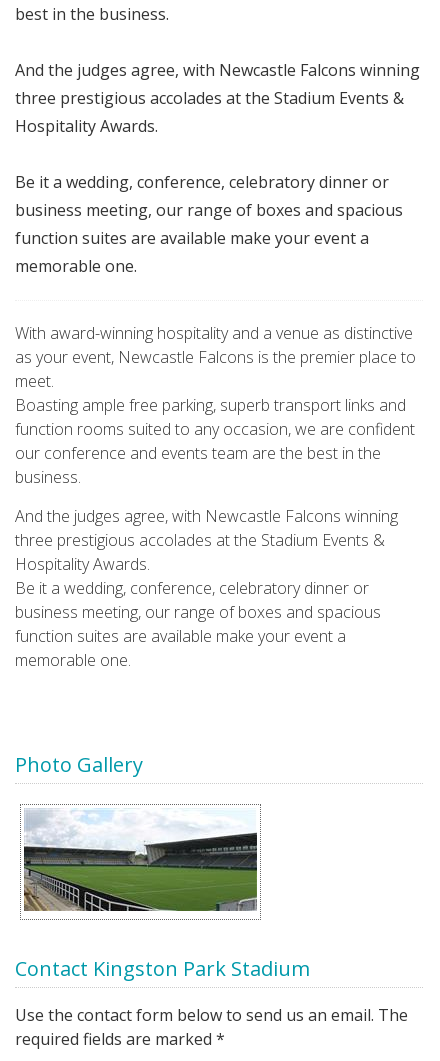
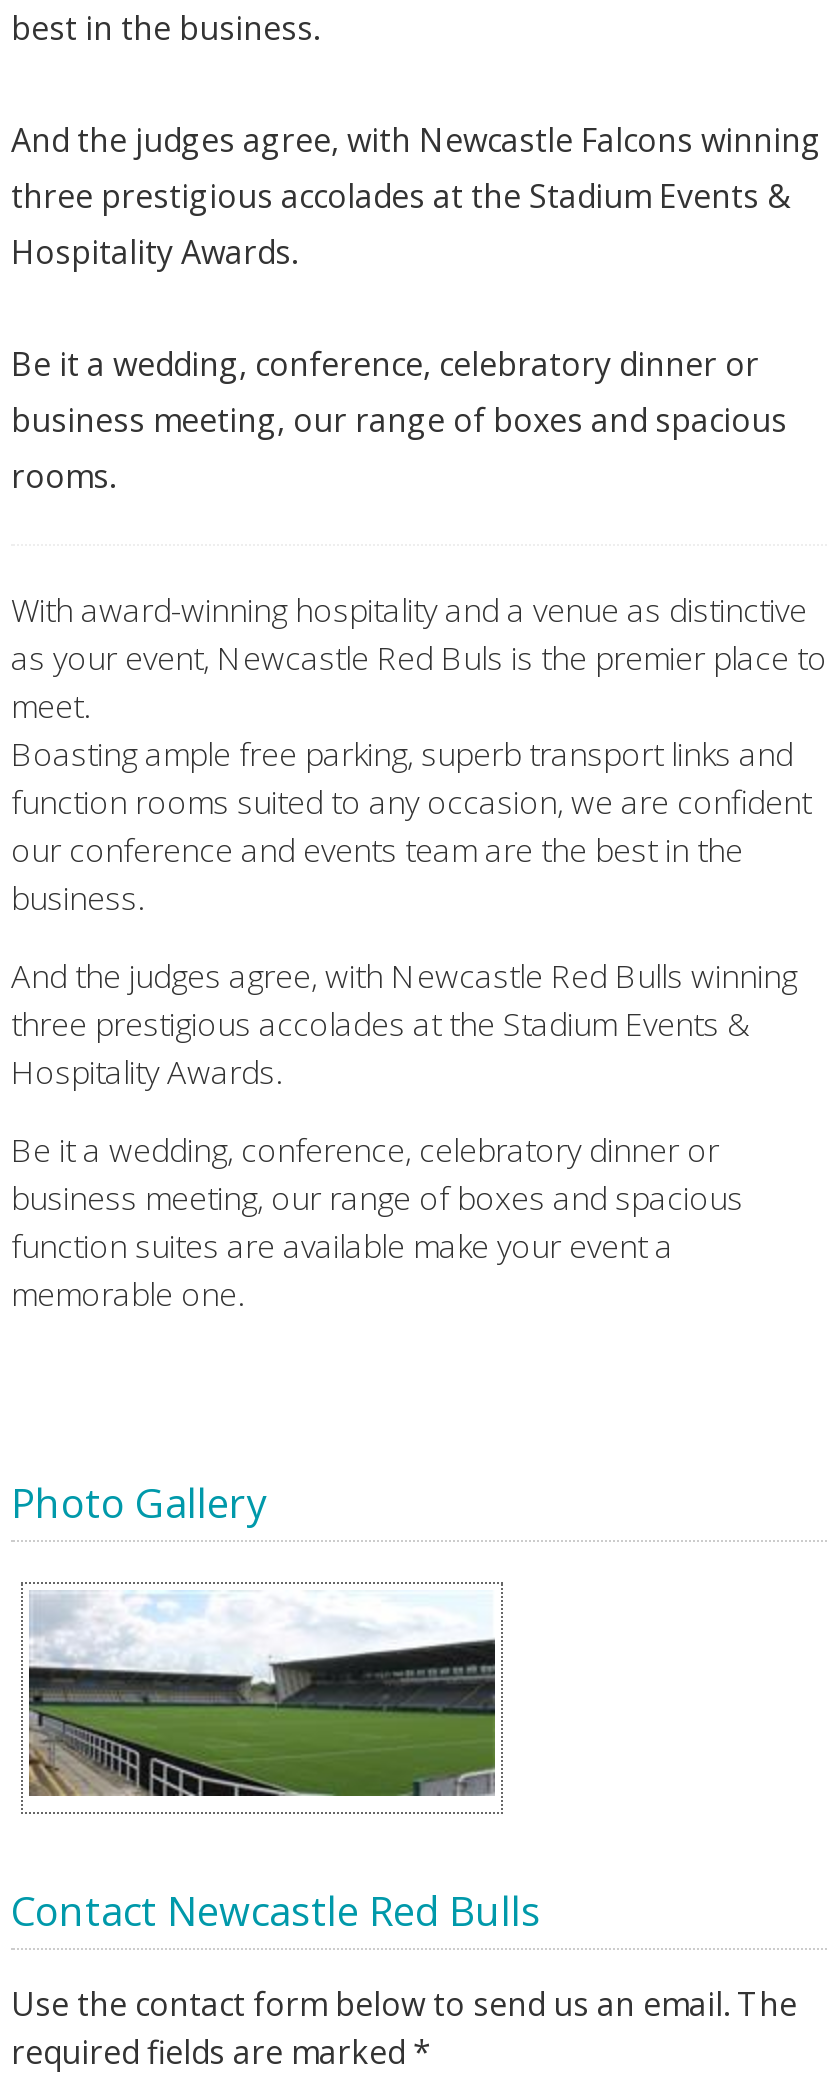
[15,227,369,277] function suites are available make your event a | memorable one. -> [11,454,115,498] rooms.
[15,346,416,368] as your event, Newcastle Falcons is the premier place to -> [11,636,827,680] as your event, Newcastle Red Buls is the premier place to
[15,505,398,527] And the judges agree, with Newcastle Falcons winning -> [11,954,797,998] And the judges agree, with Newcastle Red Bulls winning
[15,955,310,982] Contact Kingston Park Stadium -> [11,1884,541,1938] Contact Newcastle Red Bulls

